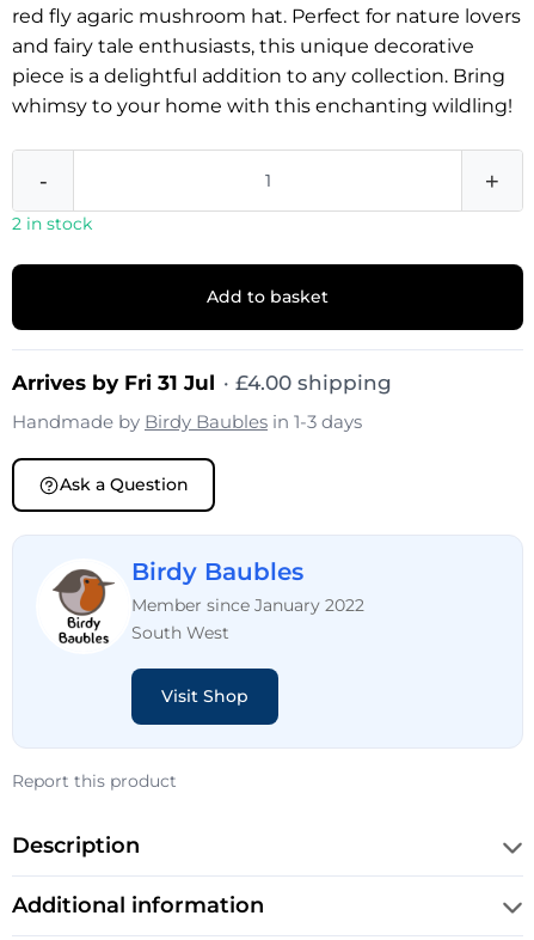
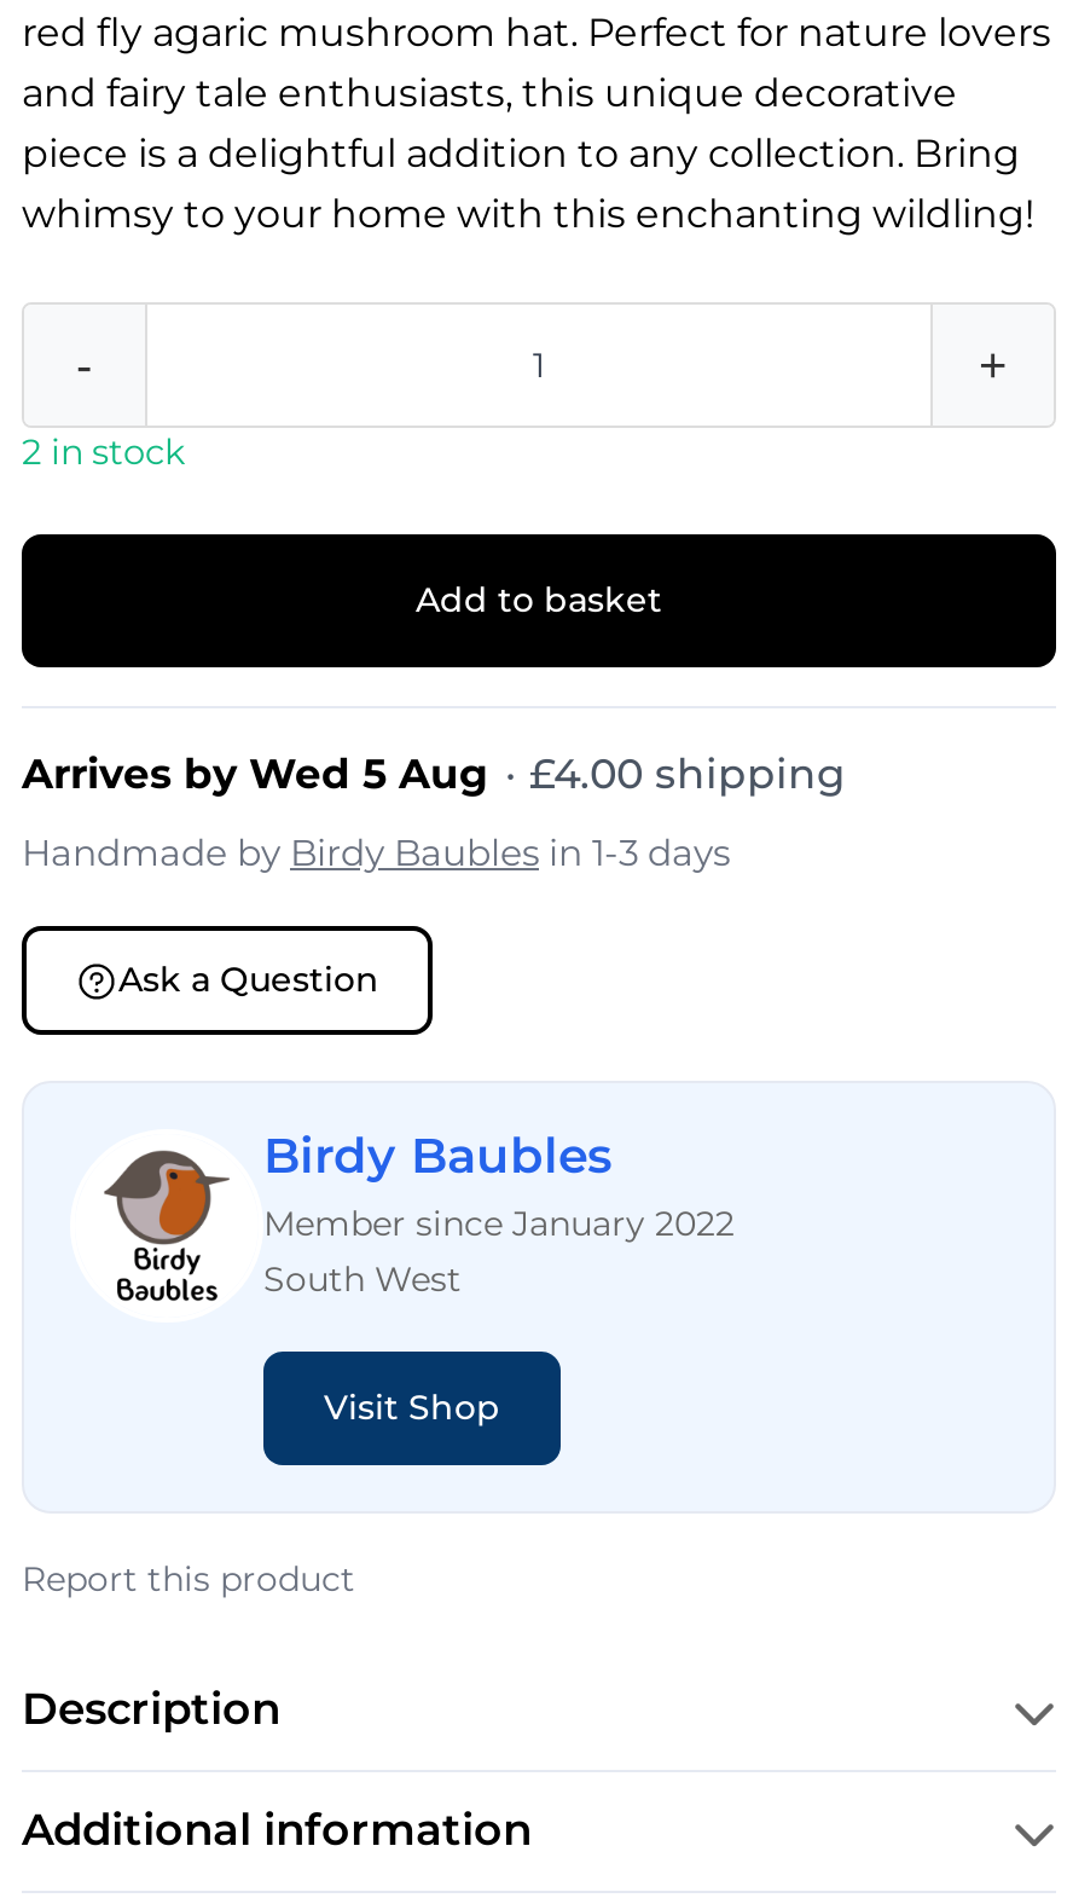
[12,371,392,395] Arrives by Fri 31 Jul · £4.00 shipping -> [22,750,846,798] Arrives by Wed 5 Aug · £4.00 shipping

